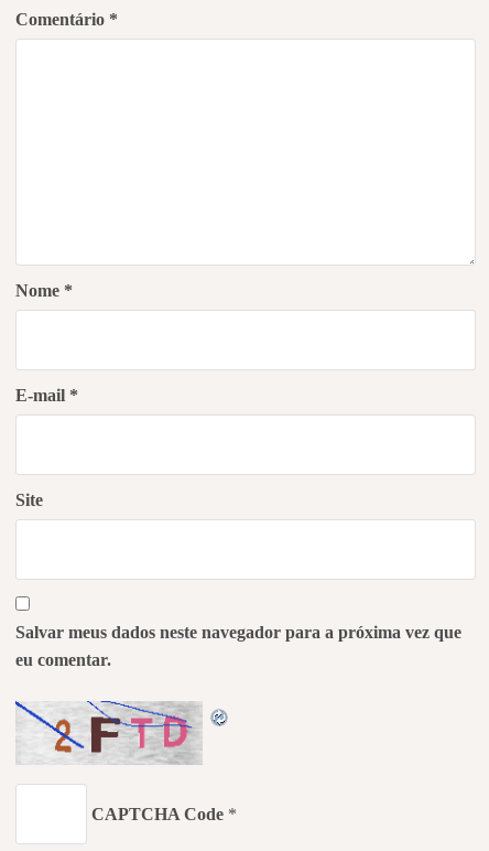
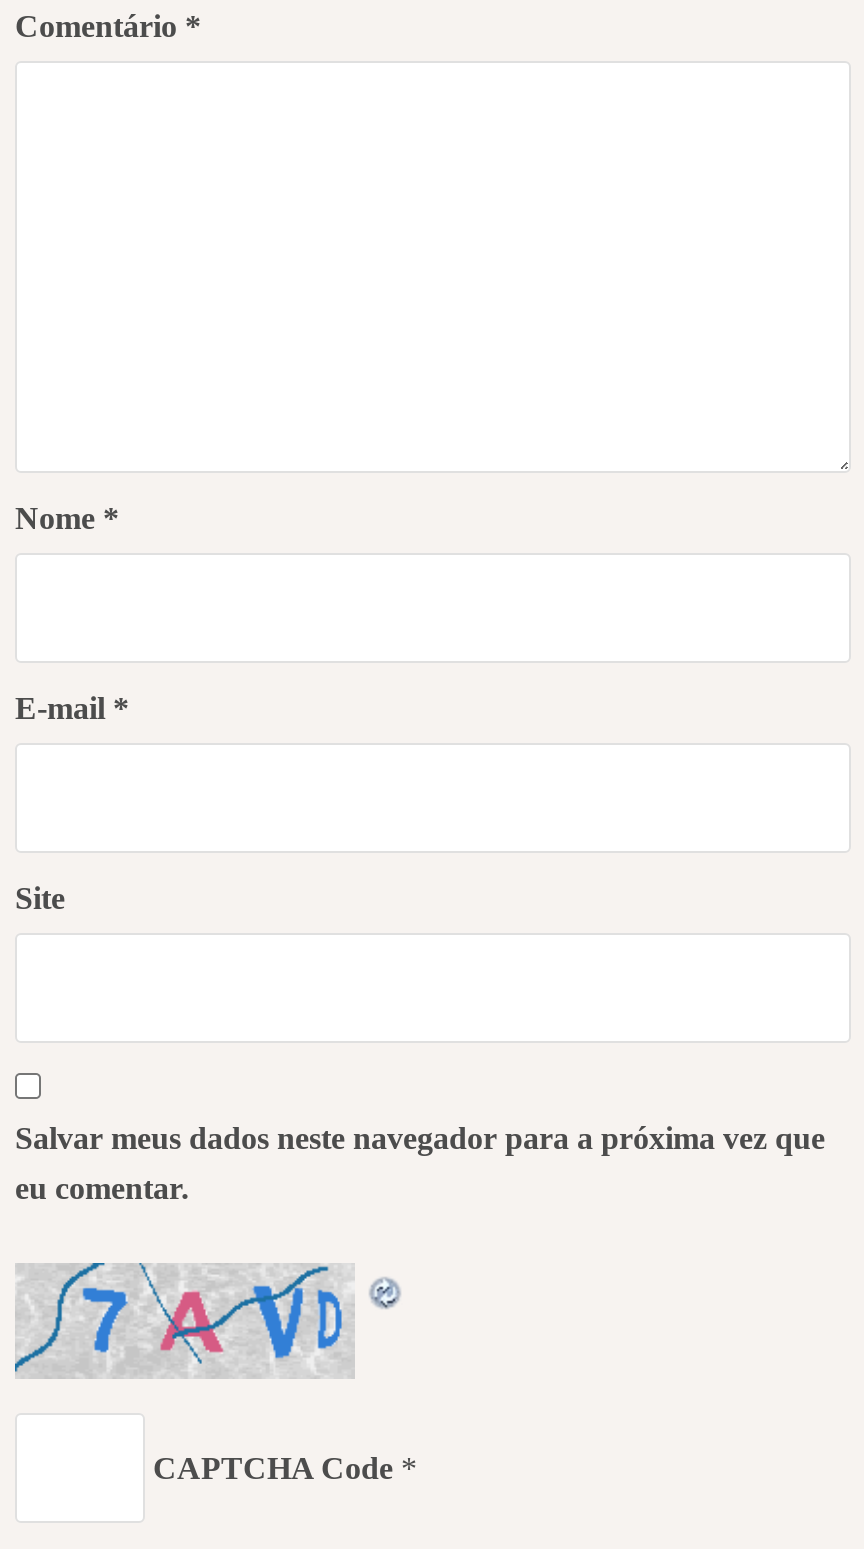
[14,700,203,764] [image] -> [13,1261,353,1379] [image]

